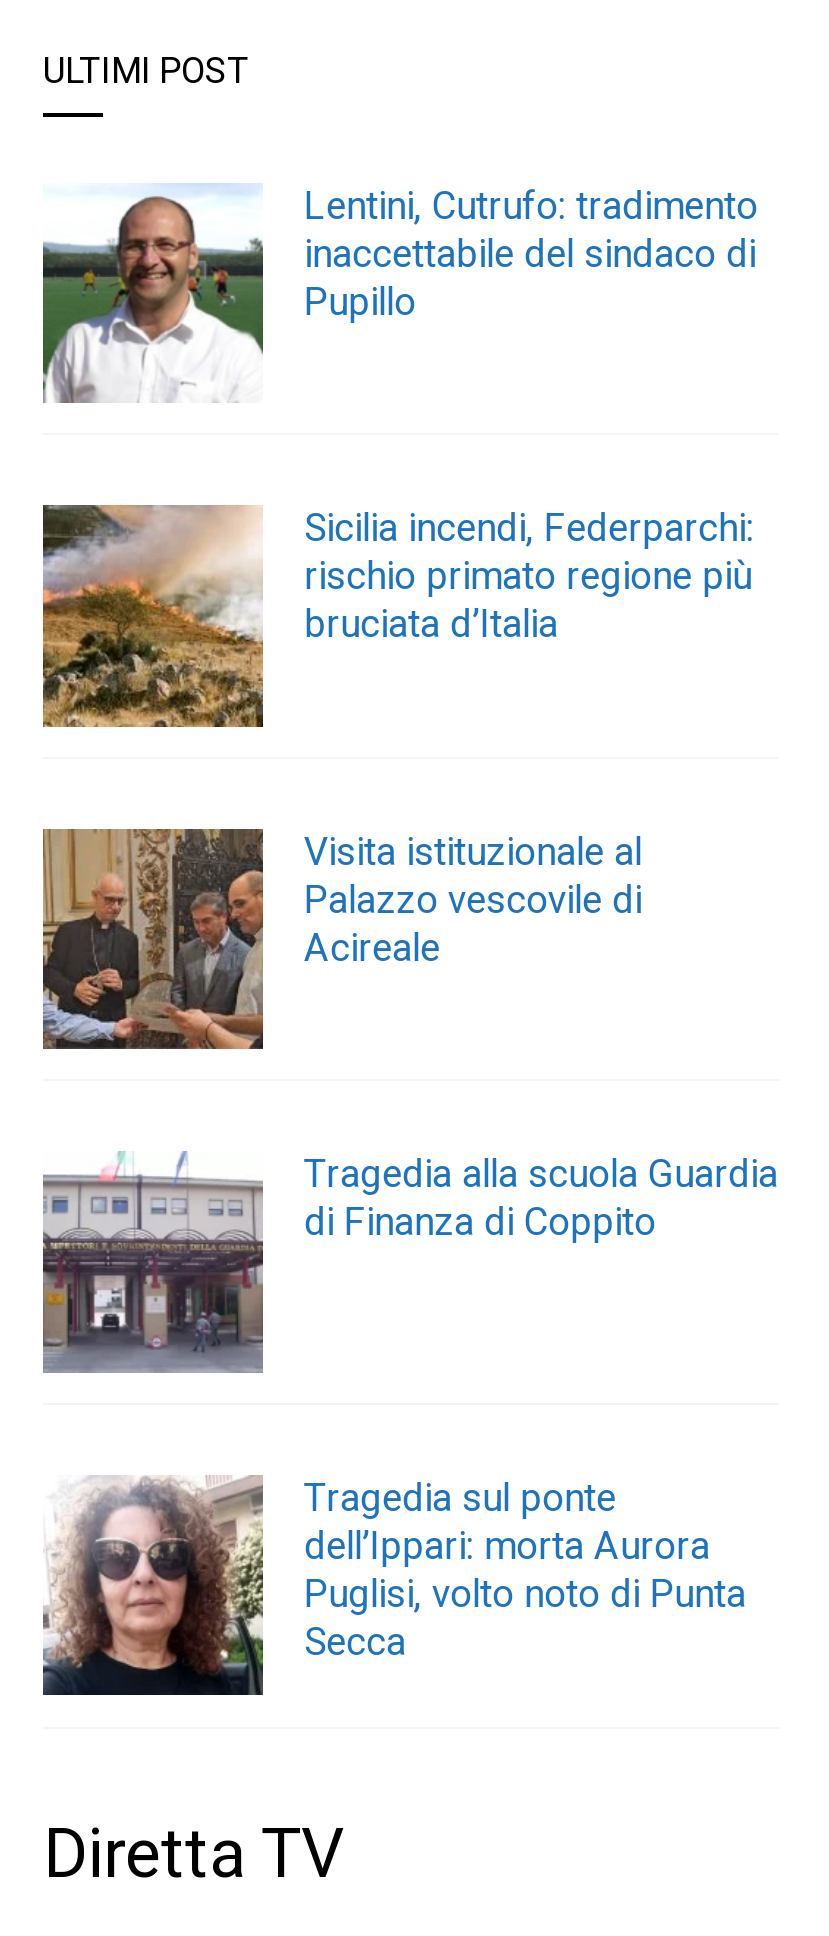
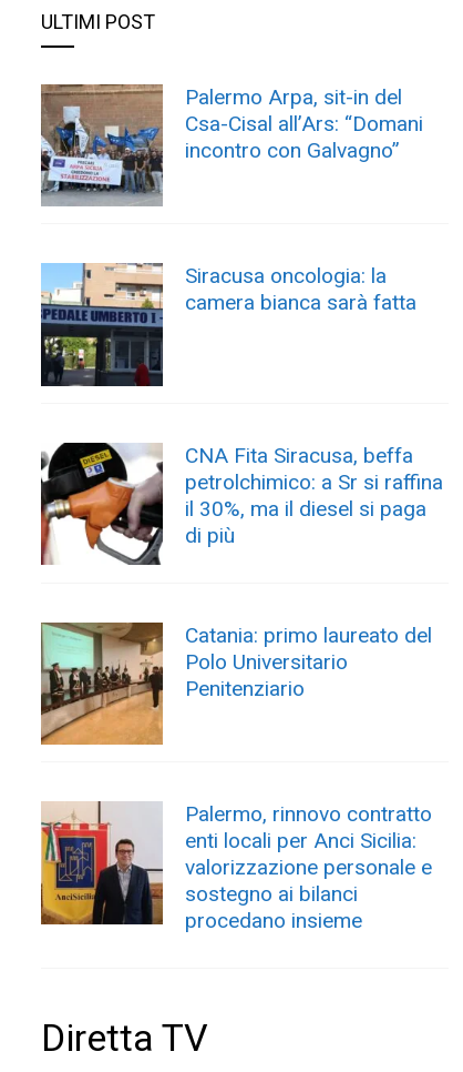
[41,183,758,401] [image] | Lentini, Cutrufo: tradimento | inaccettabile del sindaco di | Pupillo -> [40,83,424,206] [image] | Palermo Arpa, sit-in del | Csa-Cisal all’Ars: “Domani | incontro con Galvagno”
[41,503,754,729] [image] | Sicilia incendi, Federparchi: | rischio primato regione più | bruciata d’Italia -> [40,262,417,387] [image] | Siracusa oncologia: la | camera bianca sarà fatta
[41,827,642,1051] [image] | Visita istituzionale al | Palazzo vescovile di | Acireale -> [40,442,444,566] [image] | CNA Fita Siracusa, beffa | petrolchimico: a Sr si raffina | il 30%, ma il diesel si paga | di più
[41,1151,778,1375] [image] | Tragedia alla scuola Guardia | di Finanza di Coppito -> [40,621,432,746] [image] | Catania: primo laureato del | Polo Universitario | Penitenziario
[41,1474,746,1699] [image] | Tragedia sul ponte | dell’Ippari: morta Aurora | Puglisi, volto noto di Punta | Secca -> [40,801,432,934] [image] | Palermo, rinnovo contratto | enti locali per Anci Sicilia: | valorizzazione personale e | sostegno ai bilanci | procedano insieme

